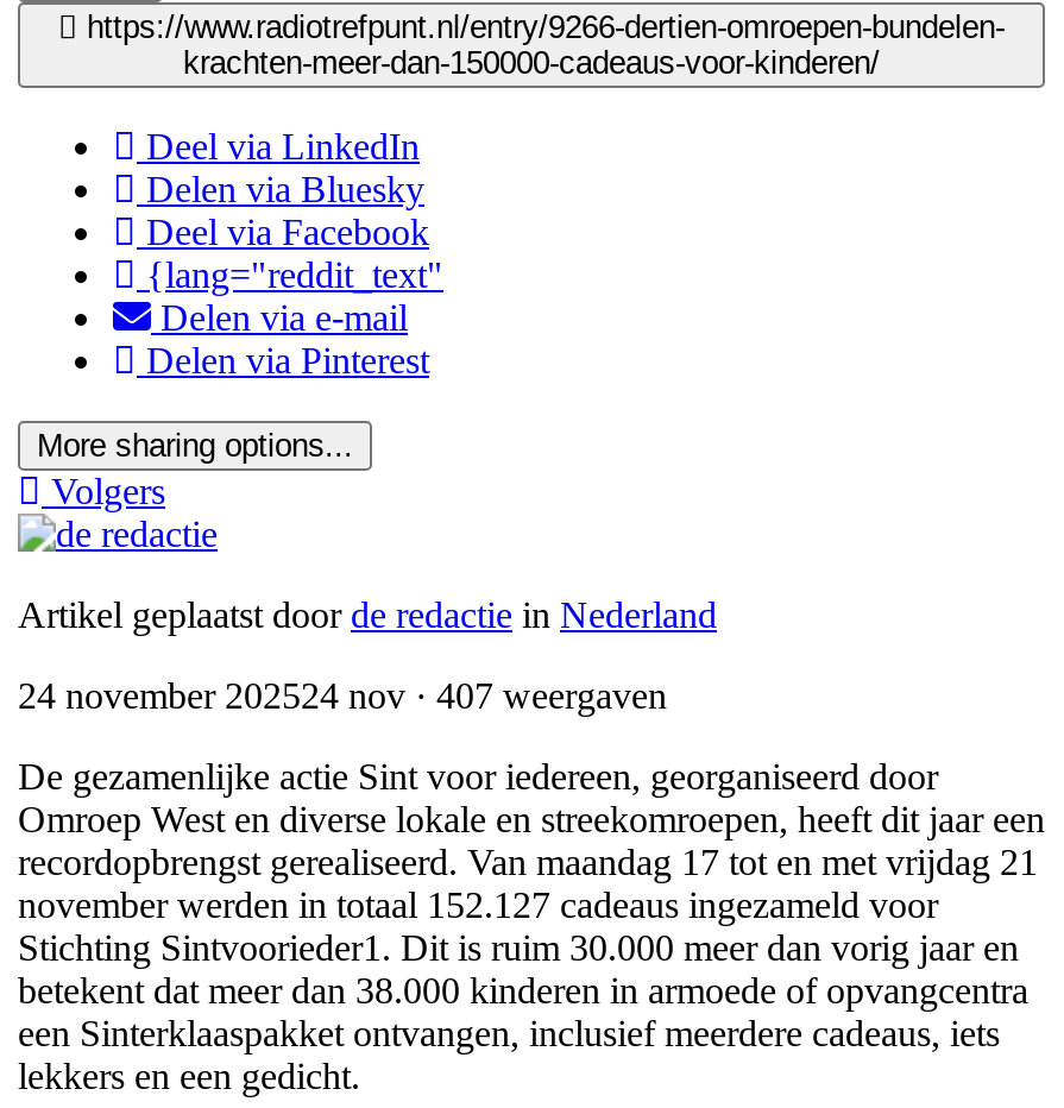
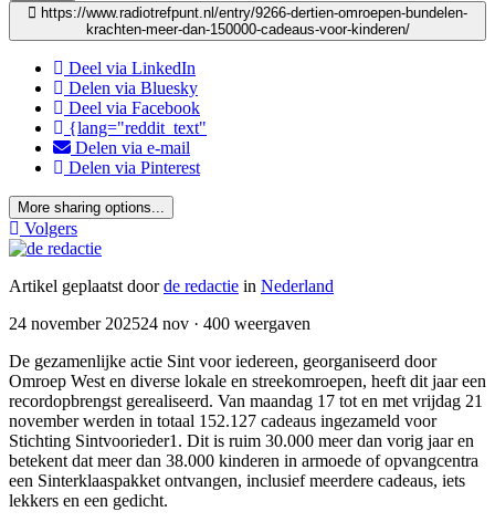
[18,676,667,716] 24 november 202524 nov · 407 weergaven -> [9,314,310,333] 24 november 202524 nov · 400 weergaven

